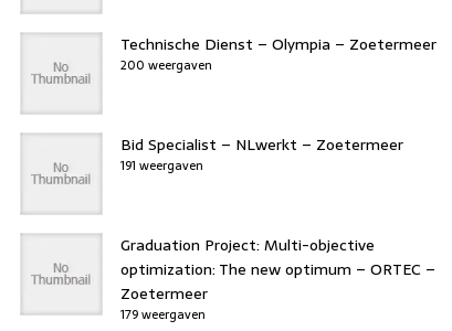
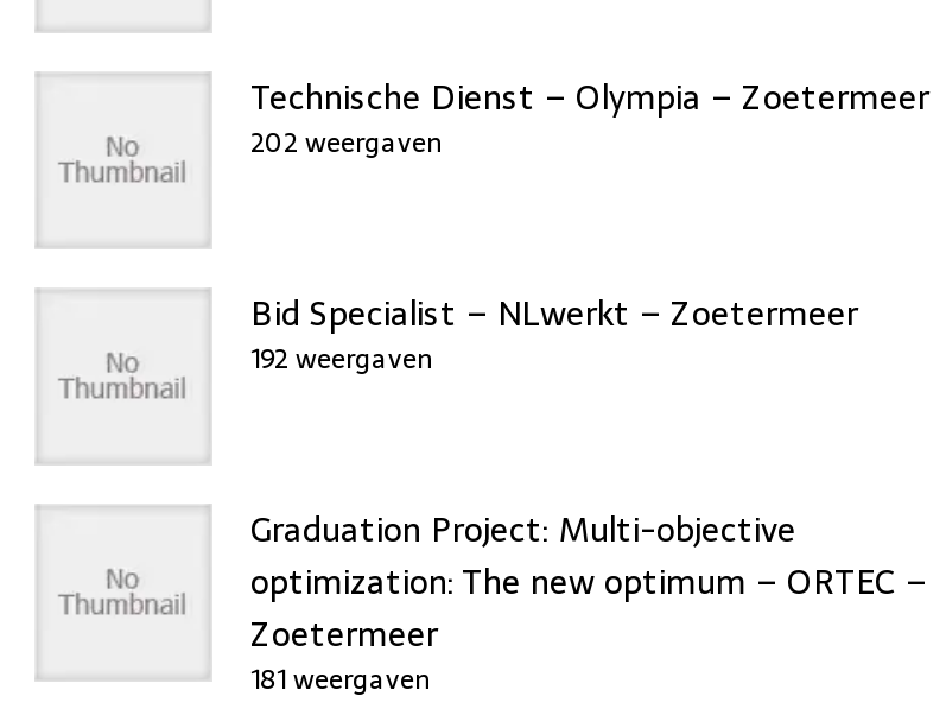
[120,55,212,75] 200 weergaven -> [250,121,443,164] 202 weergaven
[120,156,203,175] 191 weergaven -> [250,337,433,380] 192 weergaven
[120,305,206,324] 179 weergaven -> [250,658,431,701] 181 weergaven

